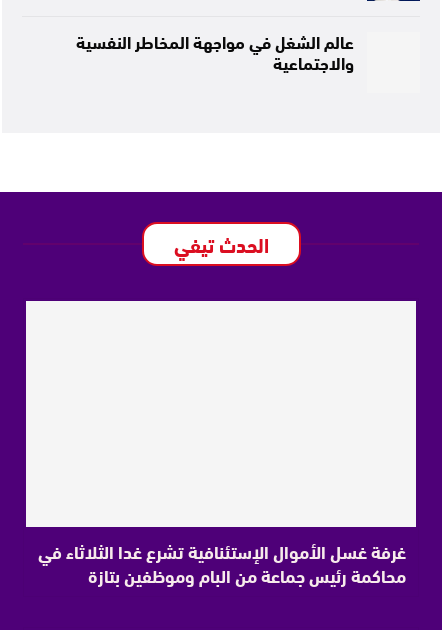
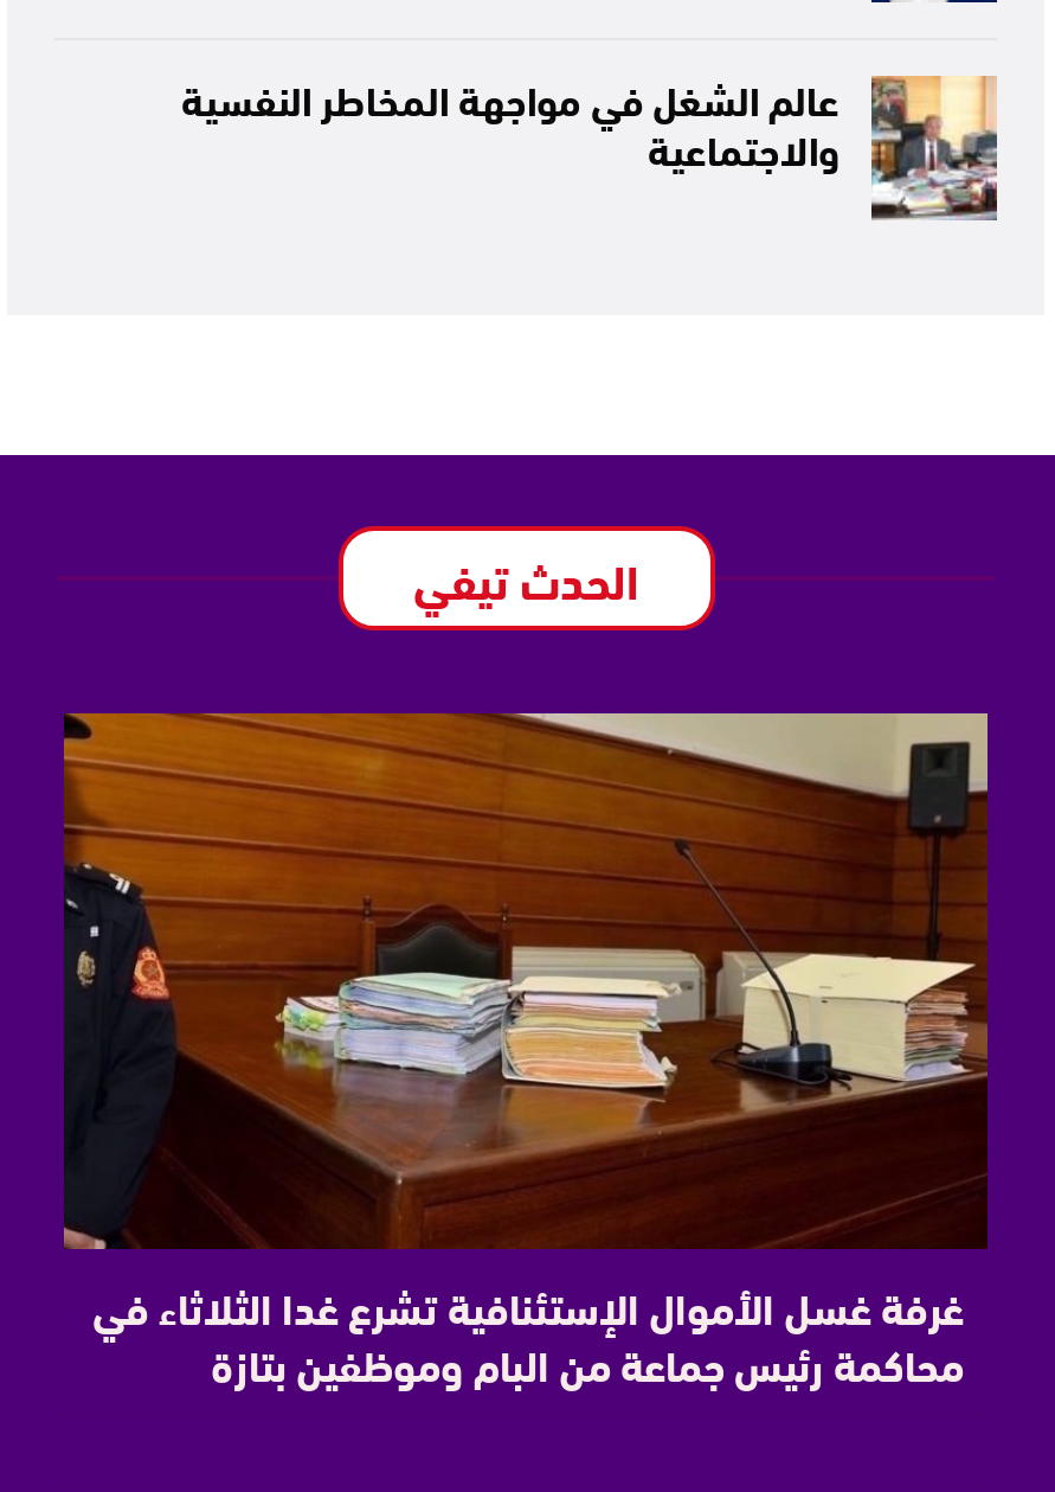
none -> [869,73,999,223] [image]
none -> [62,711,990,1251] [image]

